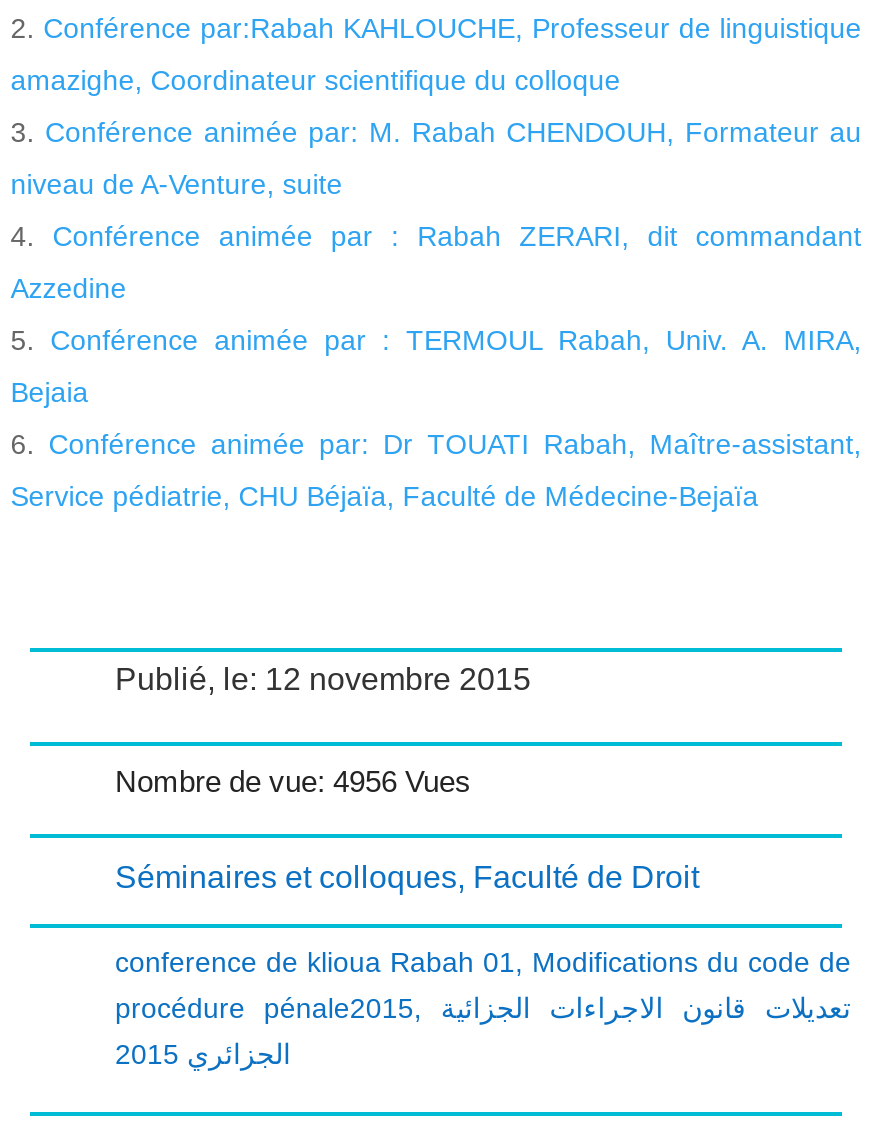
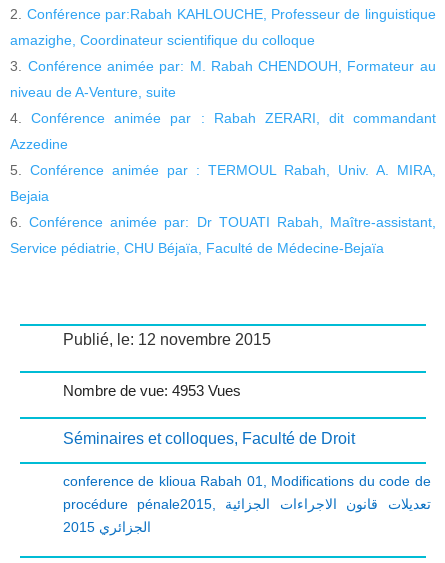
[115,763,471,797] Nombre de vue: 4956 Vues -> [62,382,240,399] Nombre de vue: 4953 Vues

